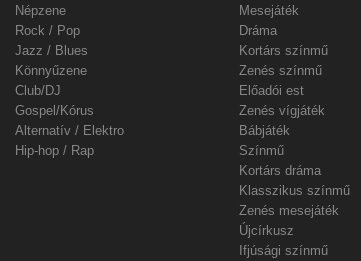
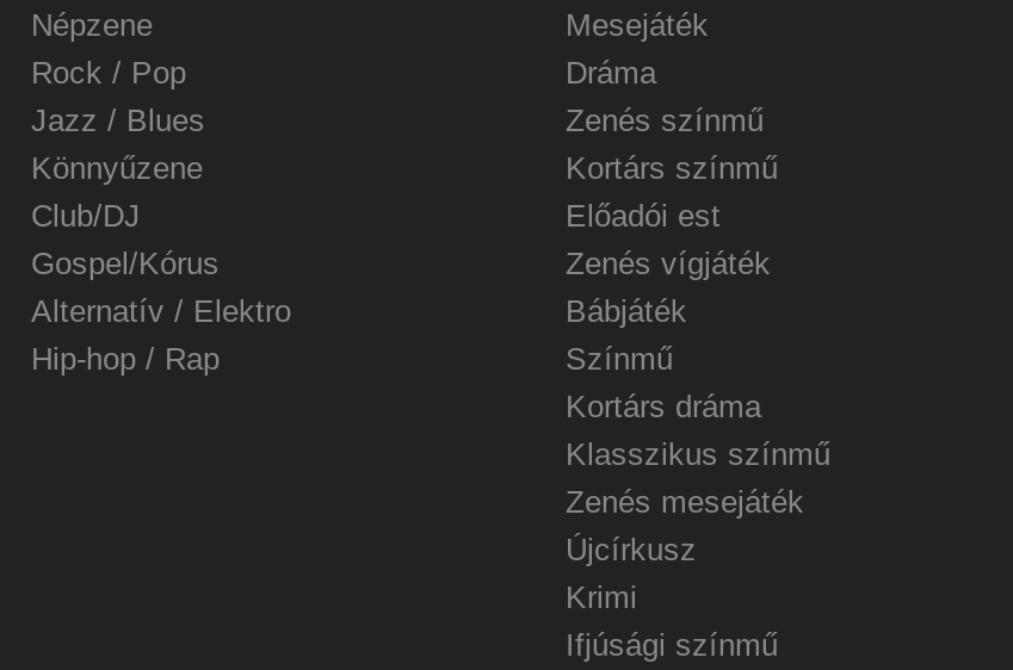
moved [239,63,322,78] -> [566,102,764,138]: Zenés színmű
none -> [566,579,637,615] Krimi

